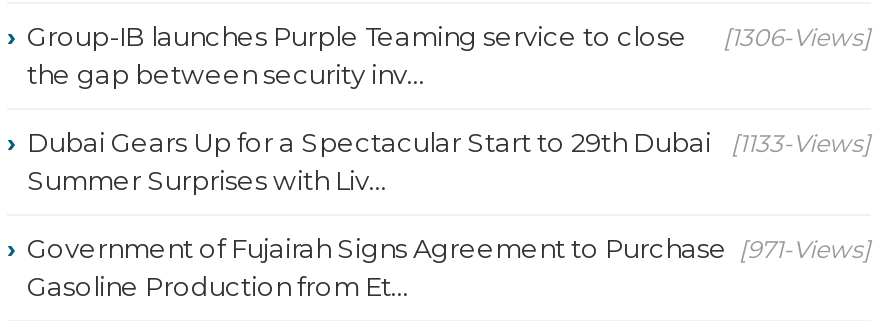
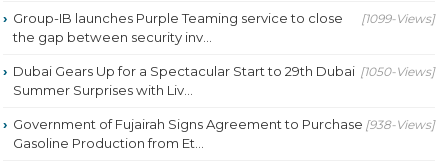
[27,20,871,52] Group-IB launches Purple Teaming service to close [1306-Views] -> [13,10,435,26] Group-IB launches Purple Teaming service to close [1099-Views]
[27,126,871,158] Dubai Gears Up for a Spectacular Start to 29th Dubai [1133-Views] -> [13,63,435,79] Dubai Gears Up for a Spectacular Start to 29th Dubai [1050-Views]
[27,232,871,264] Government of Fujairah Signs Agreement to Purchase [971-Views] -> [13,116,435,132] Government of Fujairah Signs Agreement to Purchase [938-Views]

